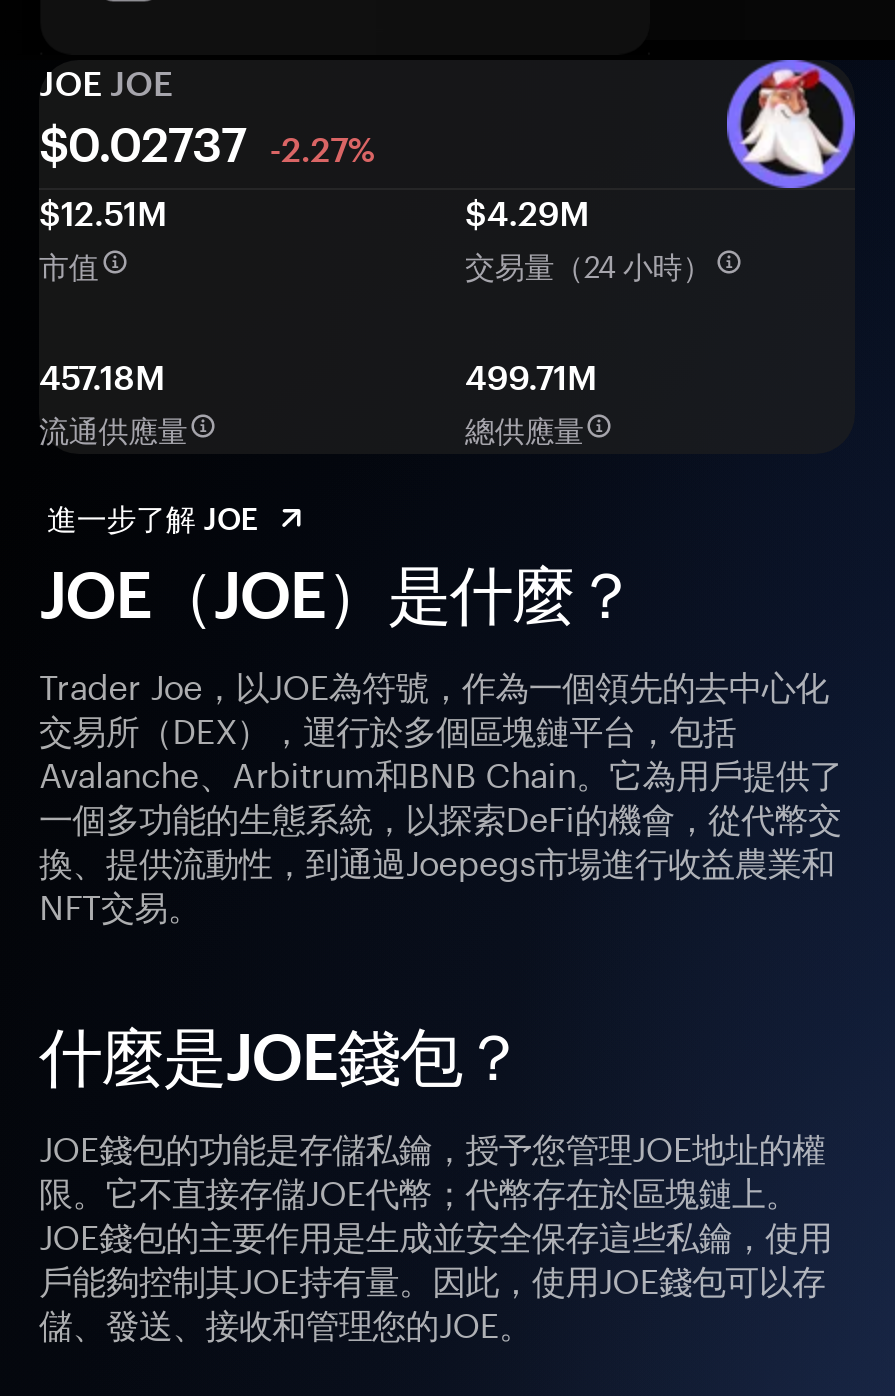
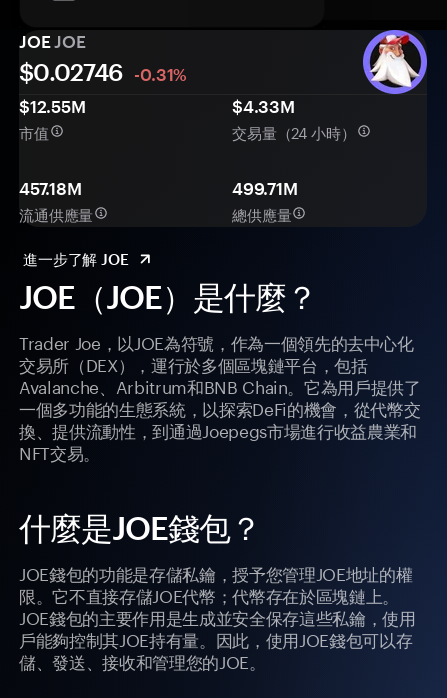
[39,113,375,231] $0.02737 -2.27% | $12.51M -> [19,57,187,116] $0.02746 -0.31% | $12.55M
[465,191,589,231] $4.29M -> [232,96,295,116] $4.33M

